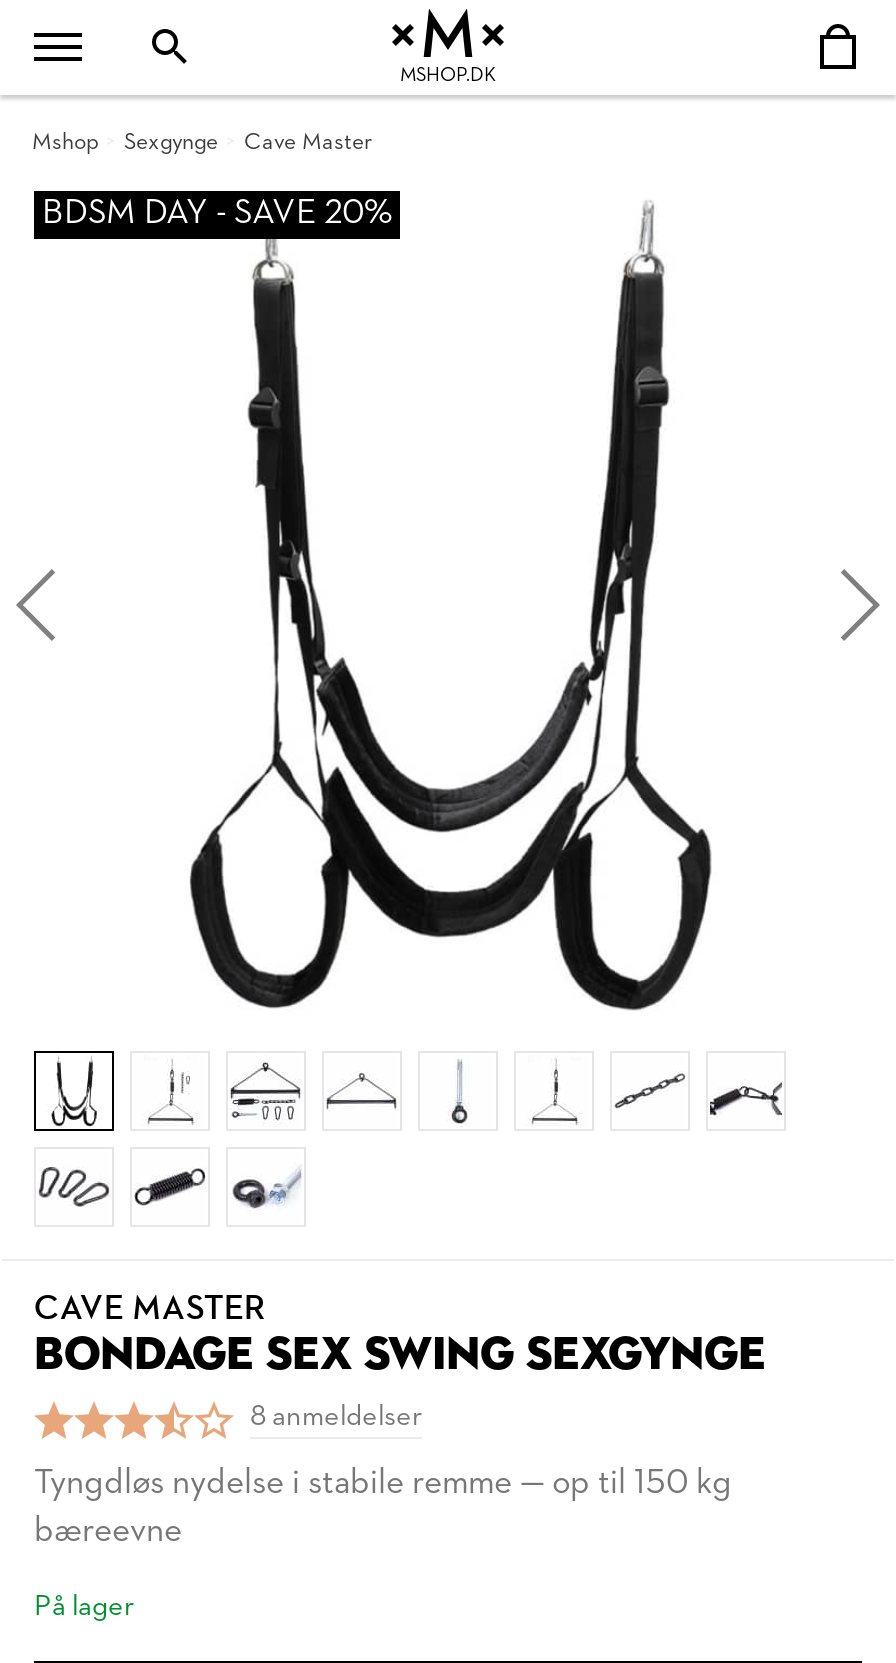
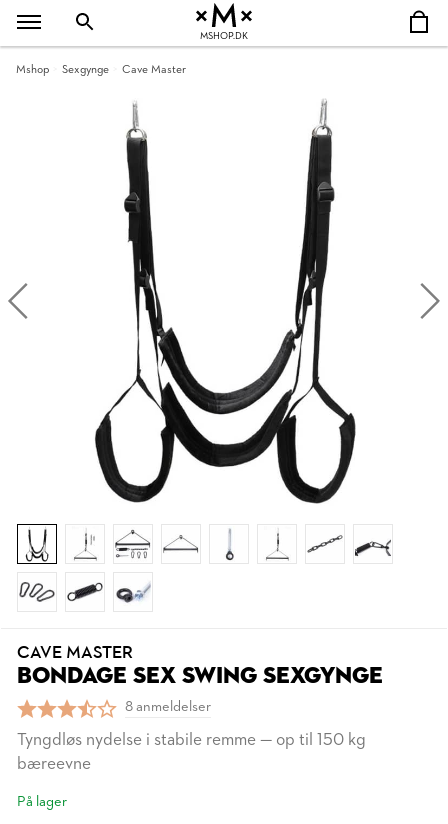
[42,197,392,231] BDSM DAY - SAVE 20% -> none

